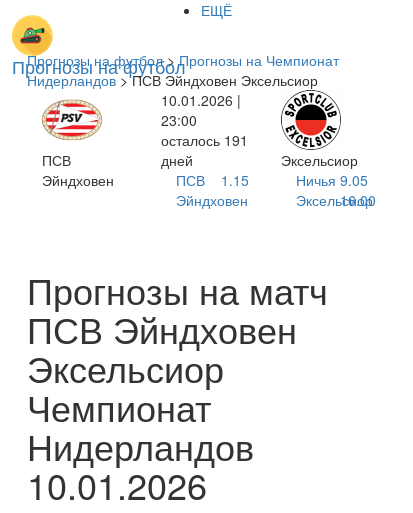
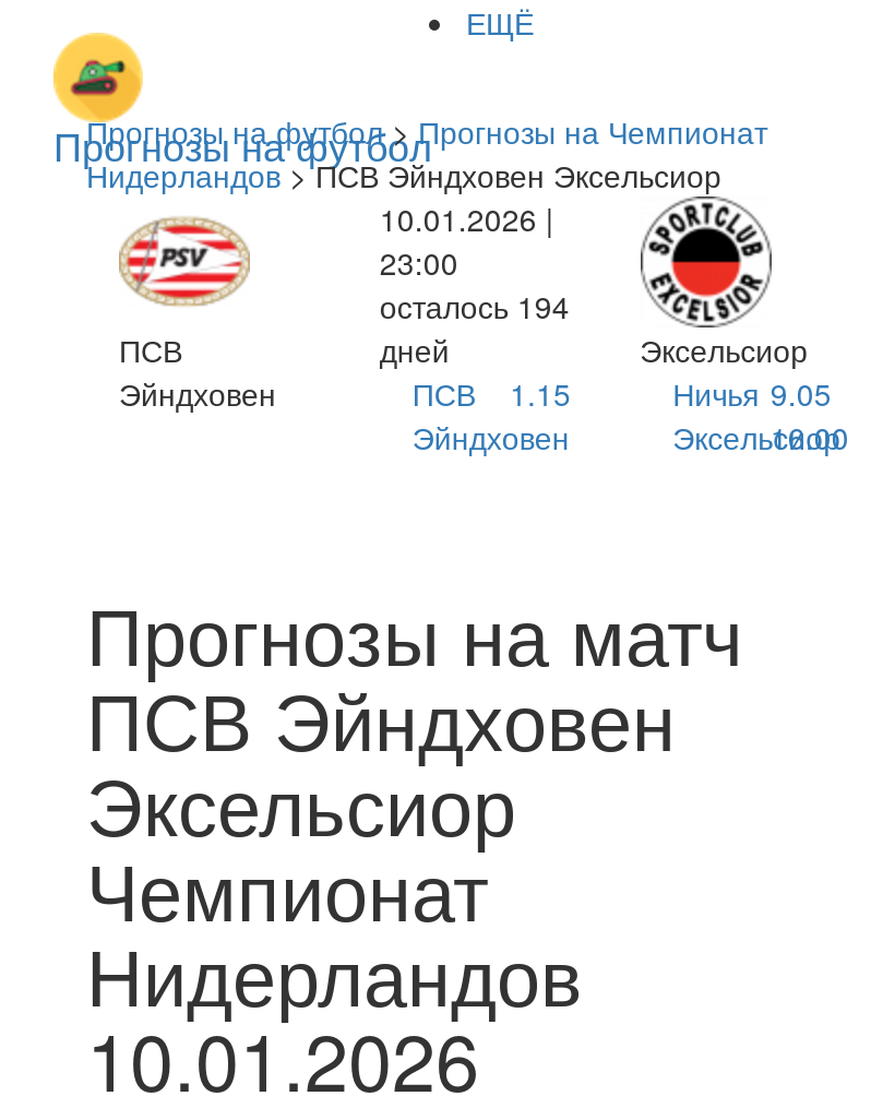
[161,130,248,150] осталось 191 -> [379,284,569,327] осталось 194

